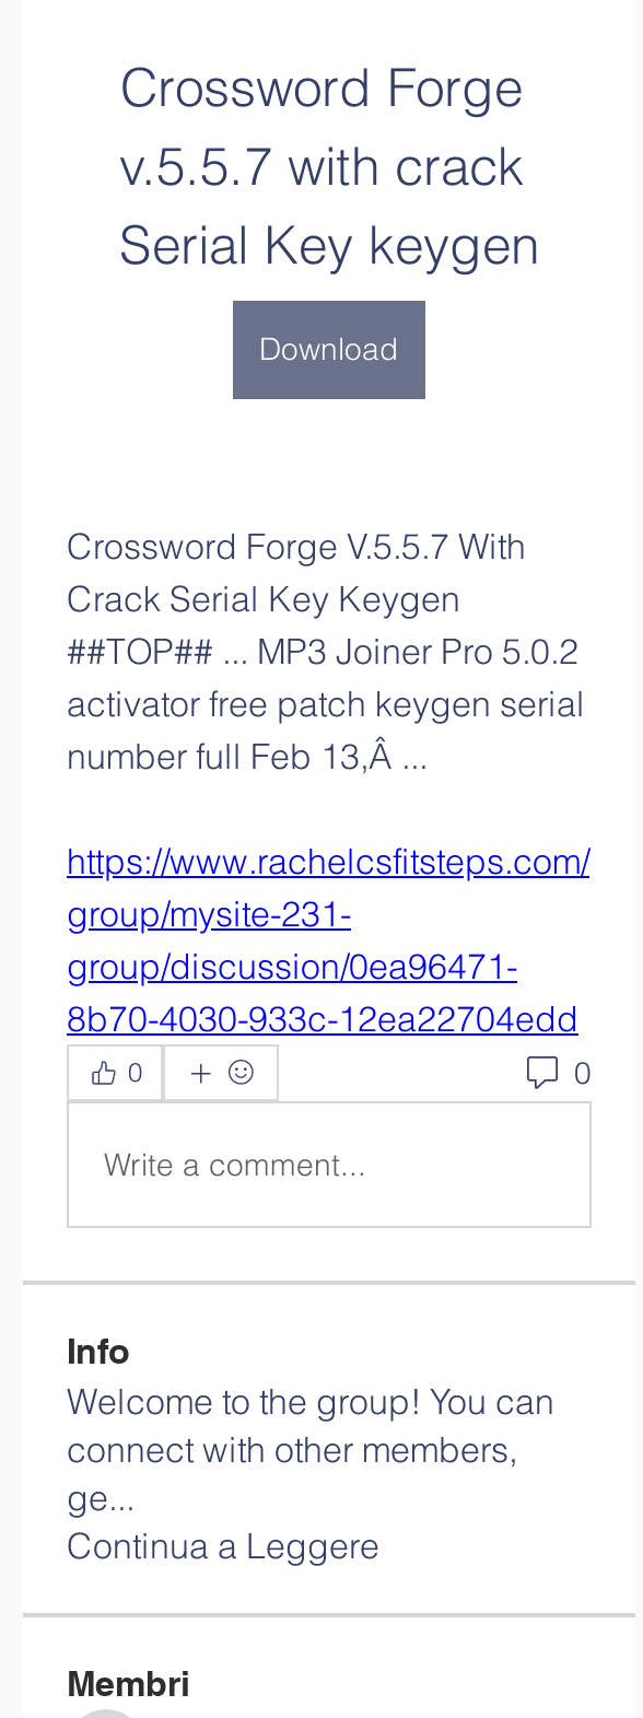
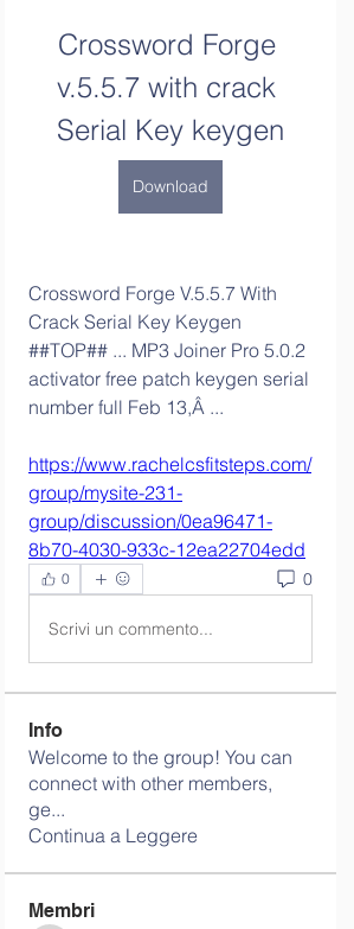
[104,1144,366,1183] Write a comment... -> [49,618,213,639] Scrivi un commento...

